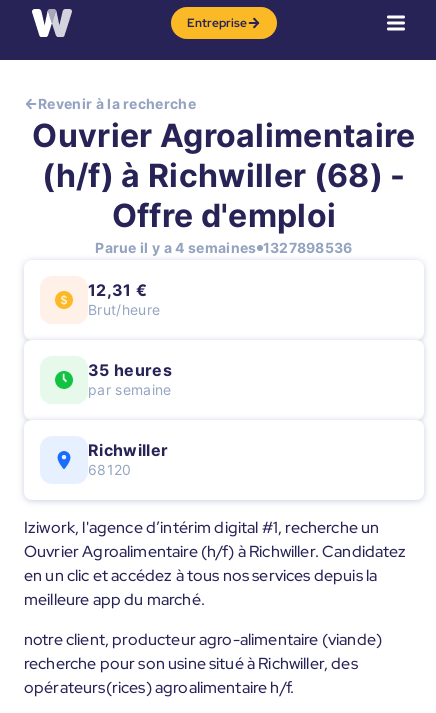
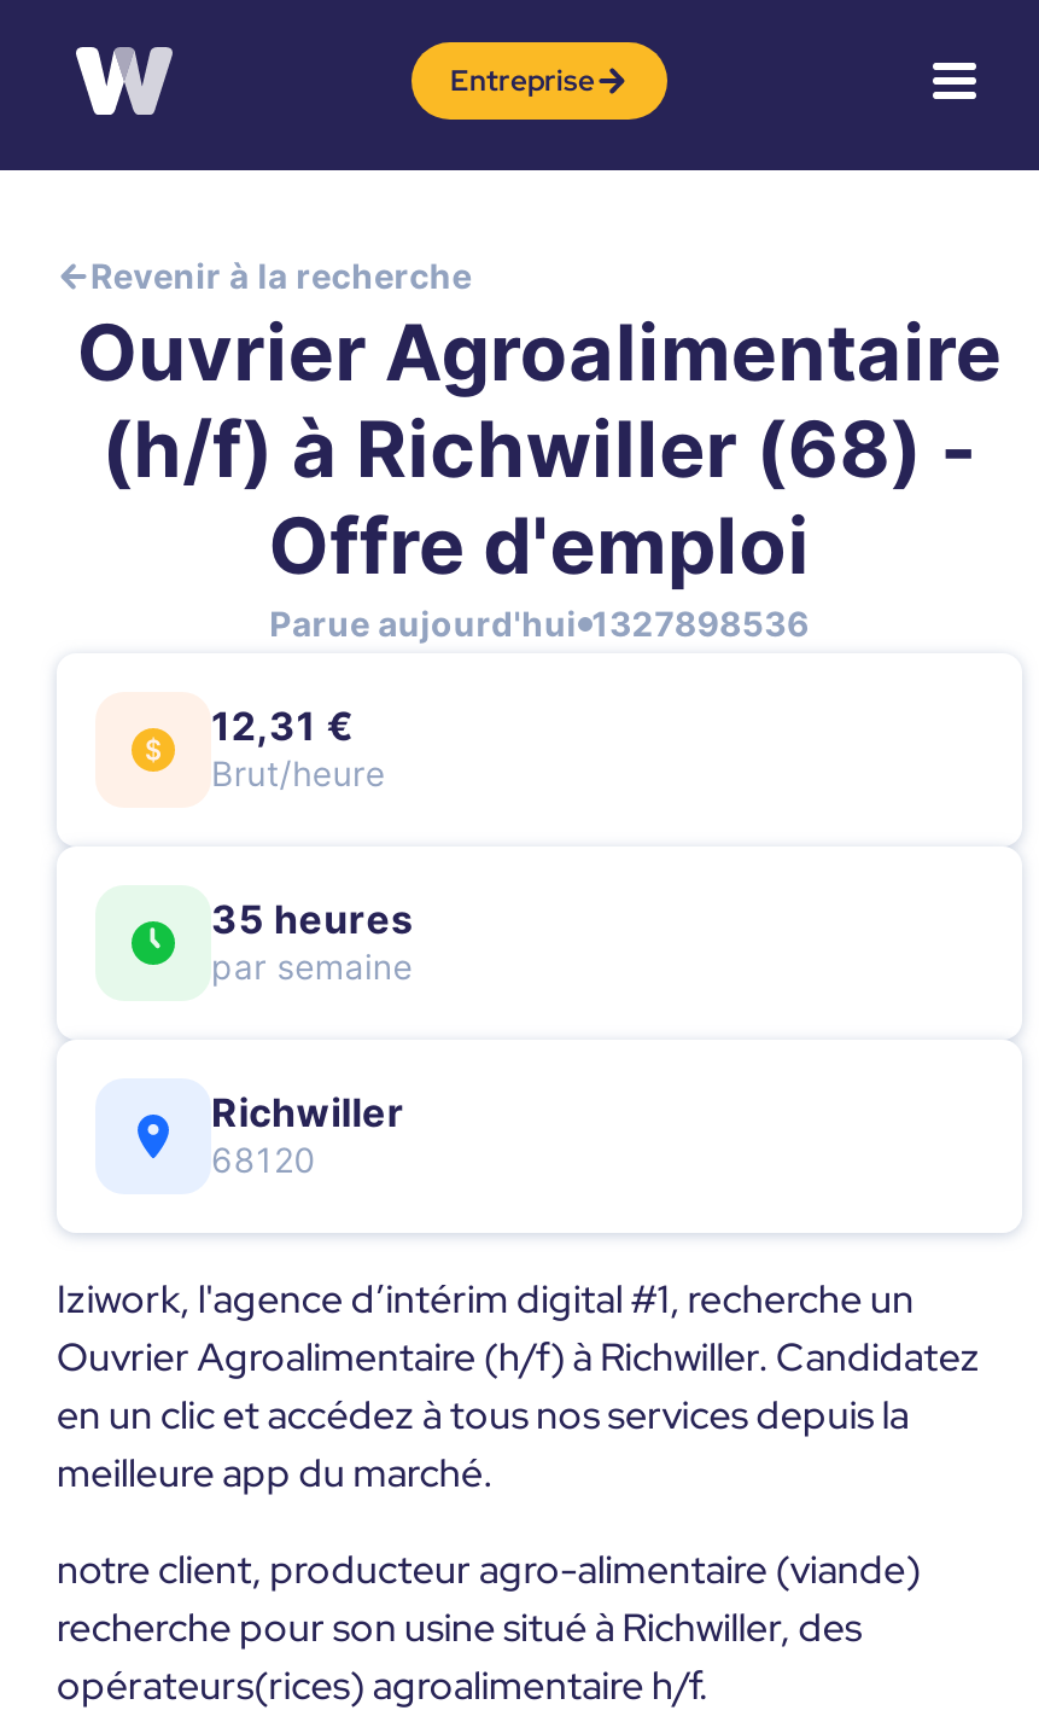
[95,239,353,256] Parue il y a 4 semaines 1327898536 -> [270,603,809,644] Parue aujourd'hui 1327898536

